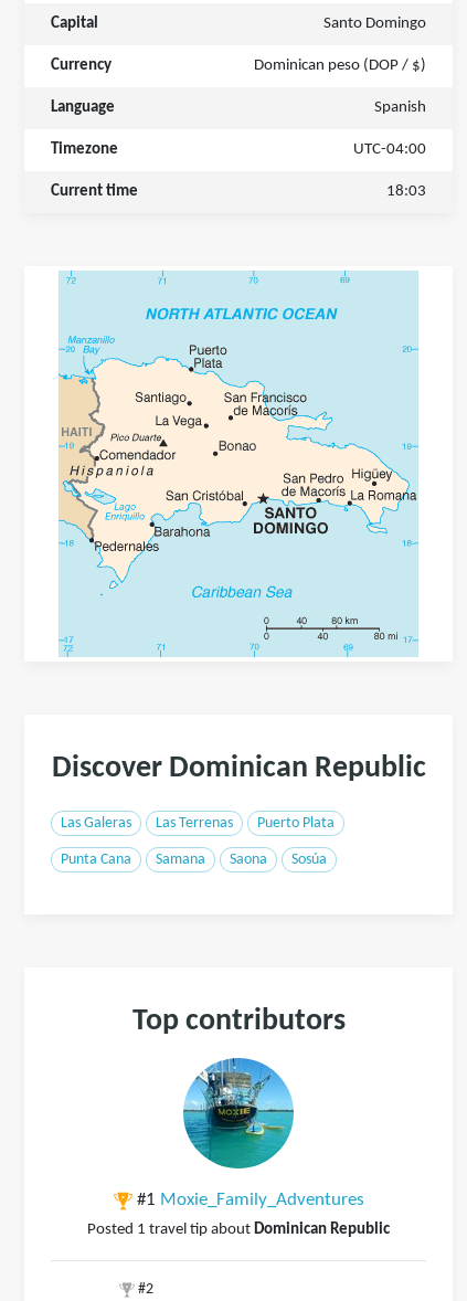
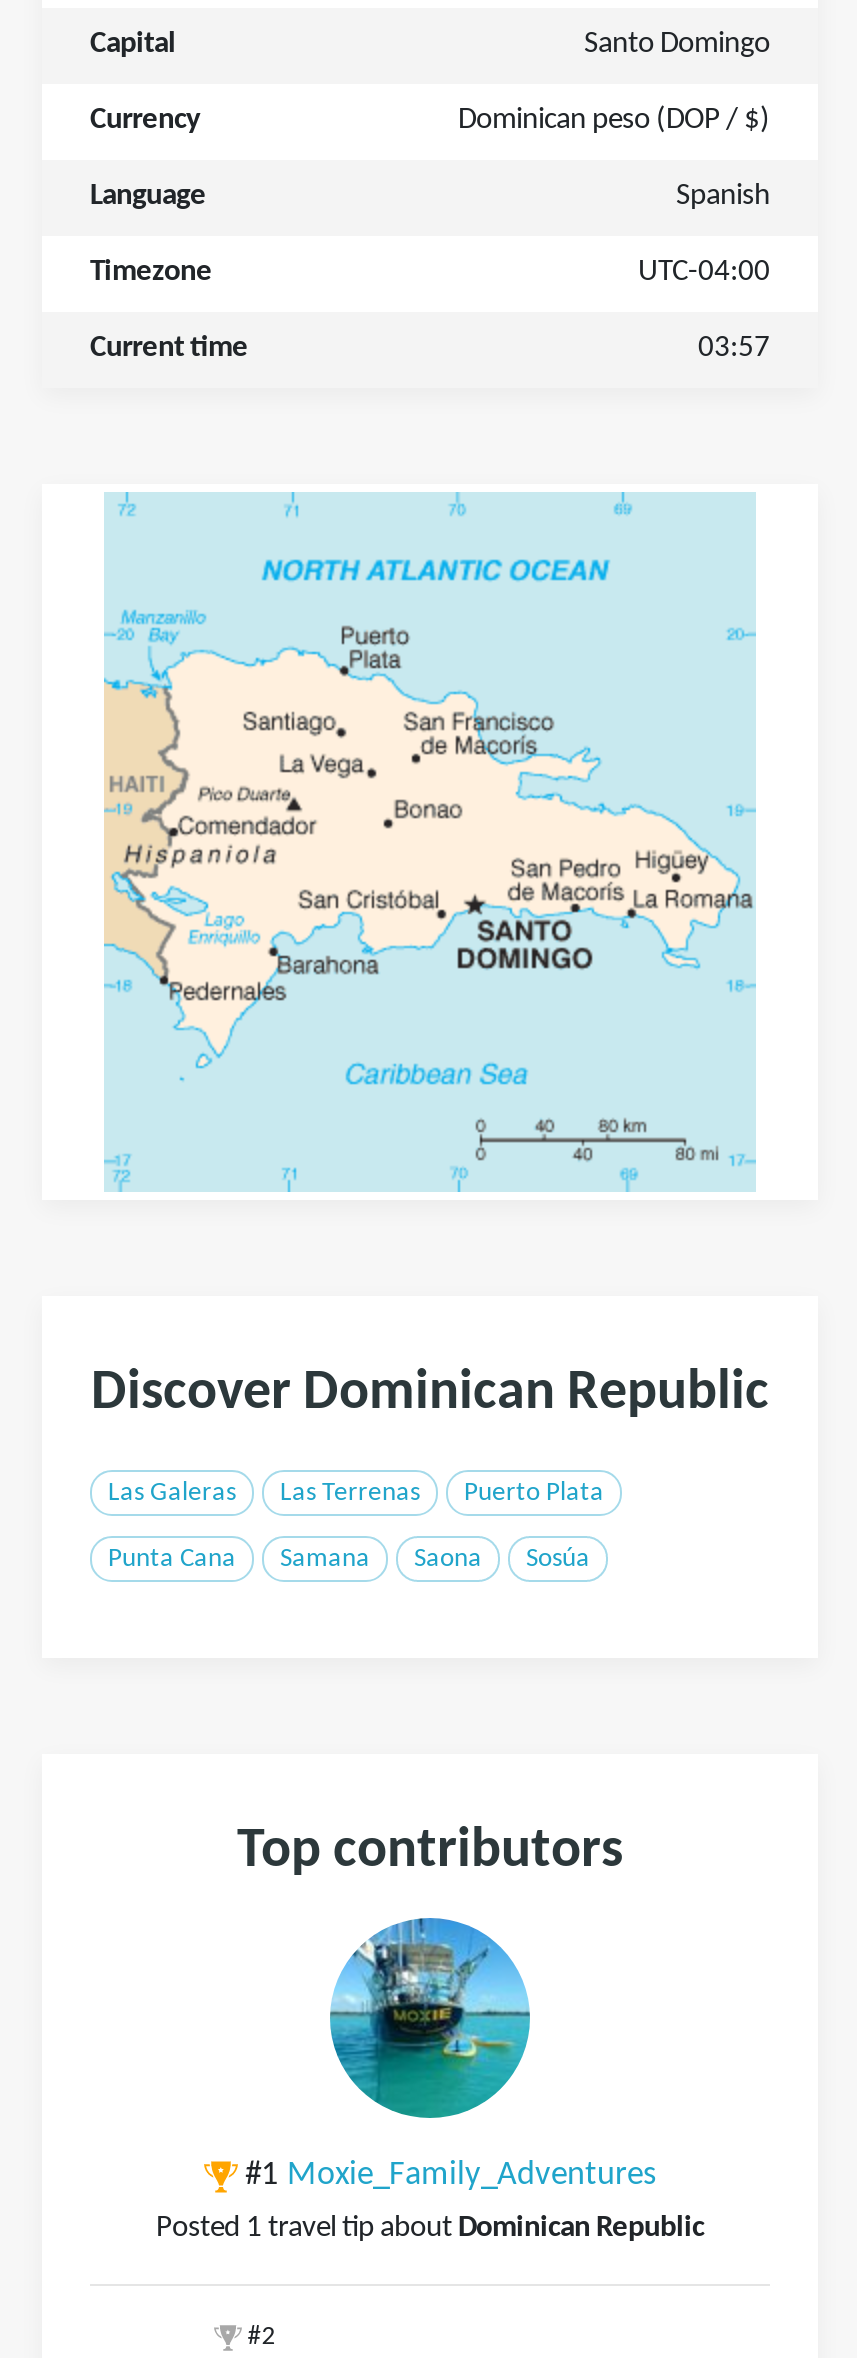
[386,184,426,200] 18:03 -> [698,335,770,365] 03:57

